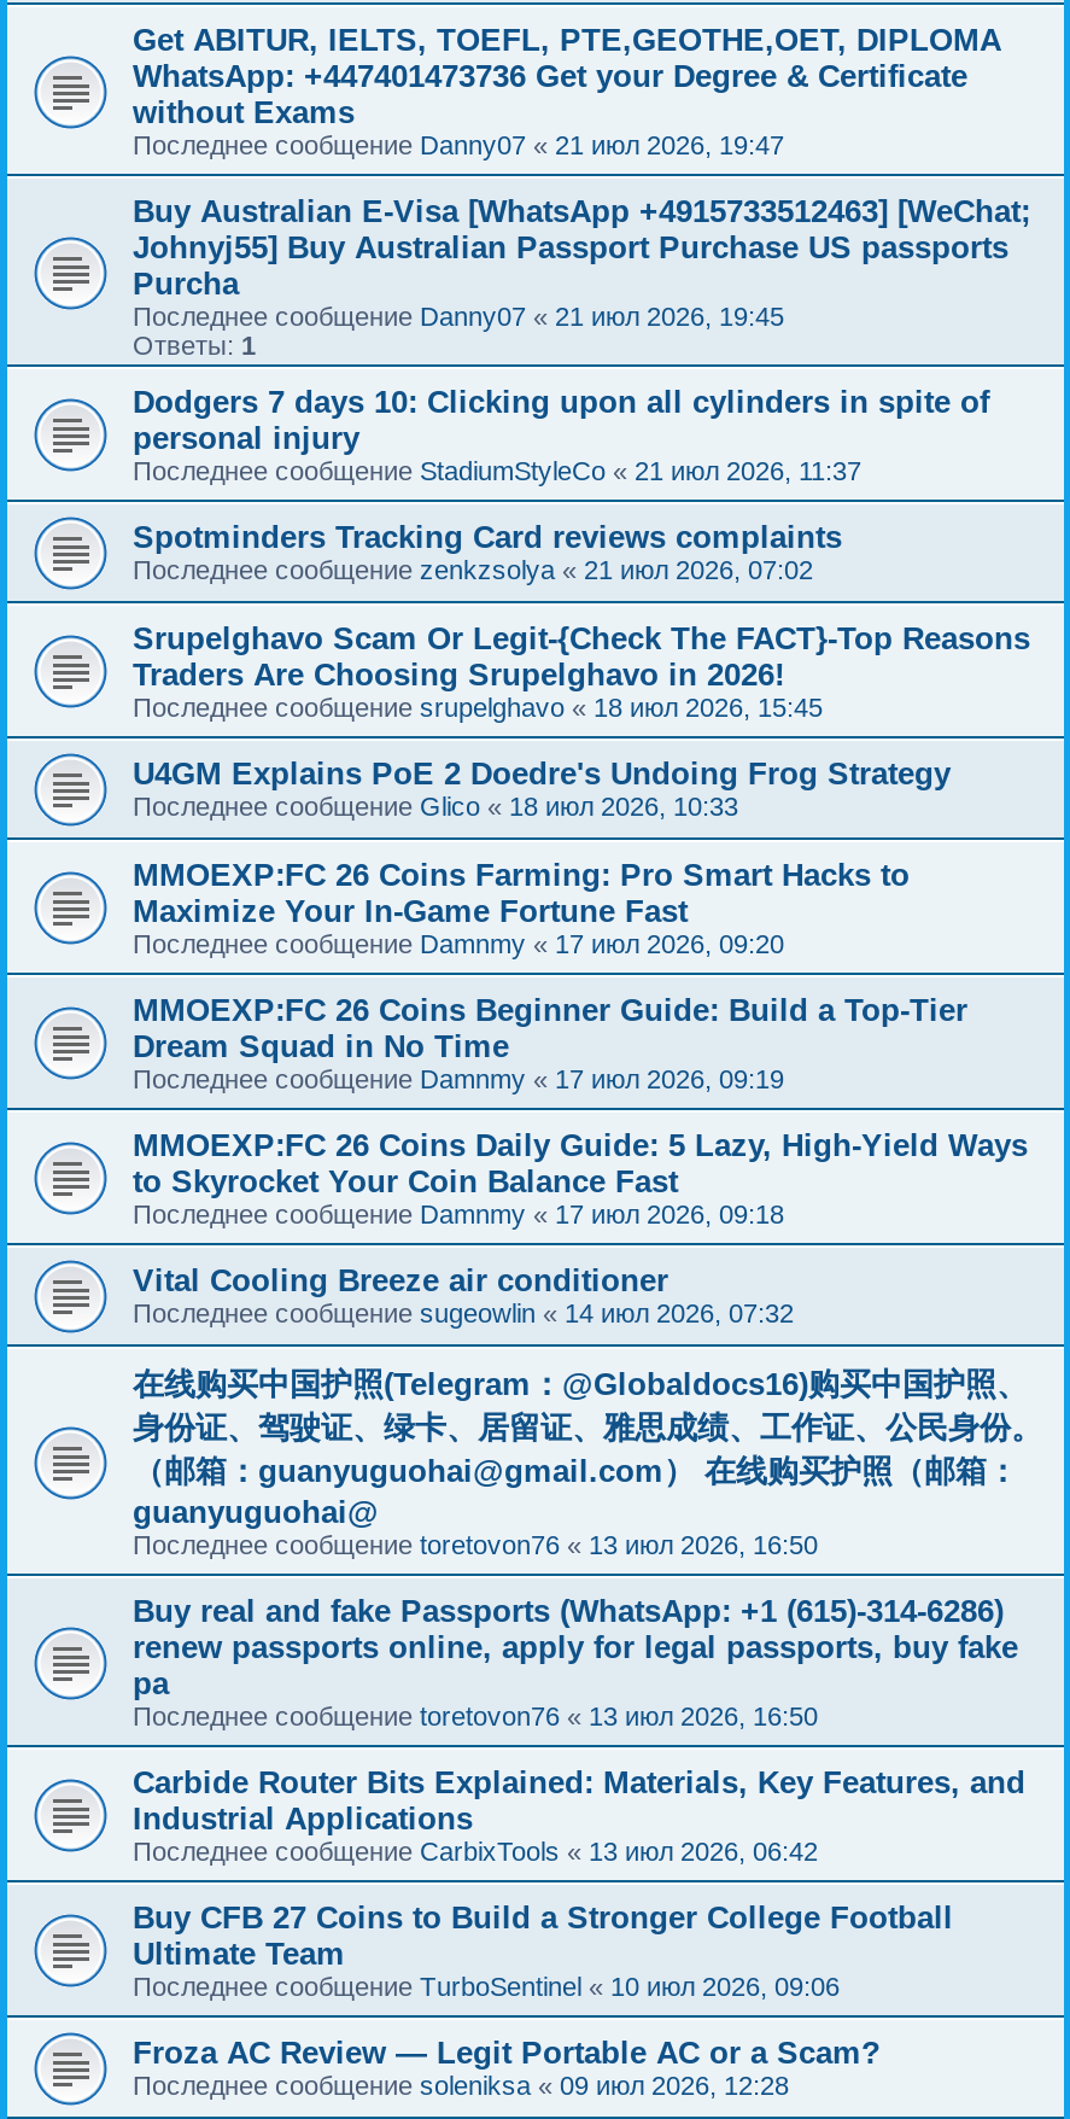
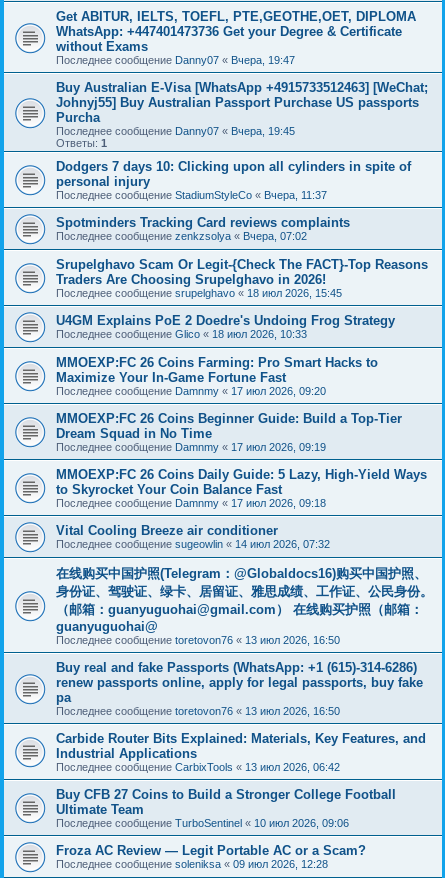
[133,130,784,159] Последнее сообщение Danny07 «21 июл 2026, 19:47 -> [56,54,295,66] Последнее сообщение Danny07 «Вчера, 19:47
[133,302,784,331] Последнее сообщение Danny07 «21 июл 2026, 19:45 -> [56,125,295,137] Последнее сообщение Danny07 «Вчера, 19:45
[133,456,861,485] Последнее сообщение StadiumStyleCo «21 июл 2026, 11:37 -> [56,189,327,201] Последнее сообщение StadiumStyleCo «Вчера, 11:37
[133,555,813,584] Последнее сообщение zenkzsolya «21 июл 2026, 07:02 -> [56,230,307,242] Последнее сообщение zenkzsolya «Вчера, 07:02

